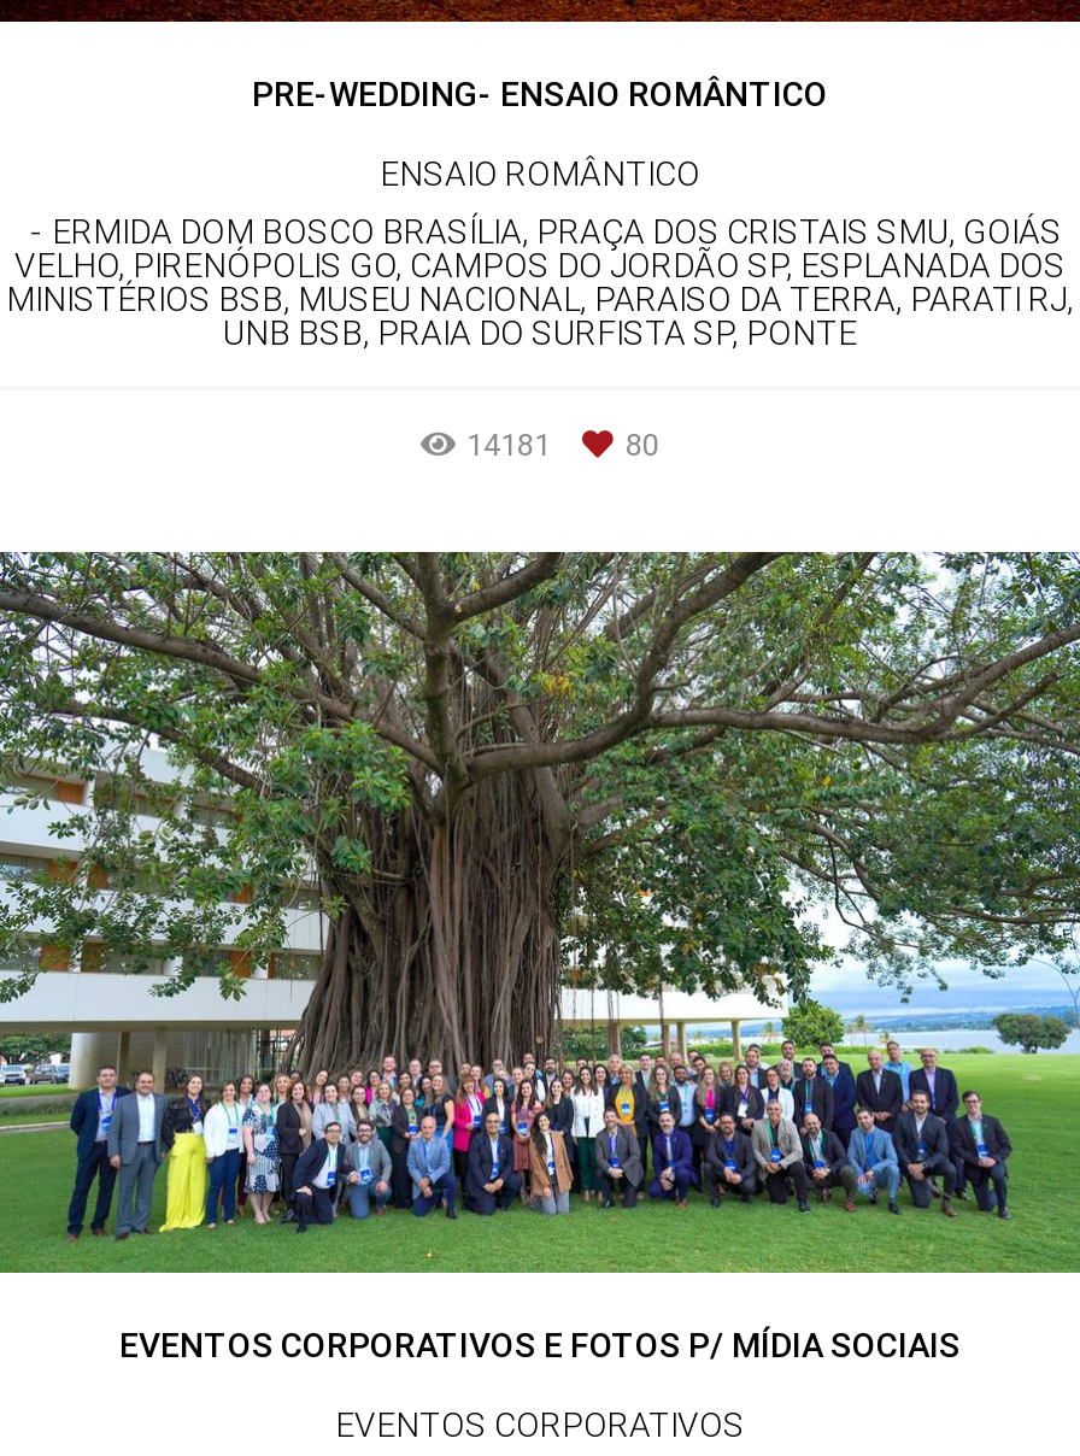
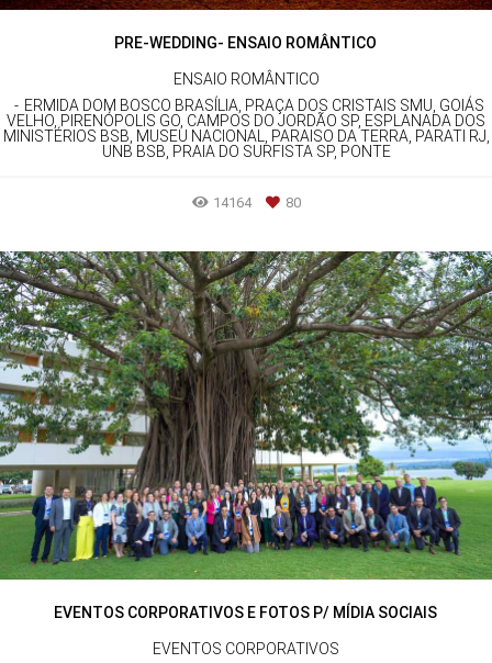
[466,427,551,464] 14181 -> [213,195,251,211] 14164

